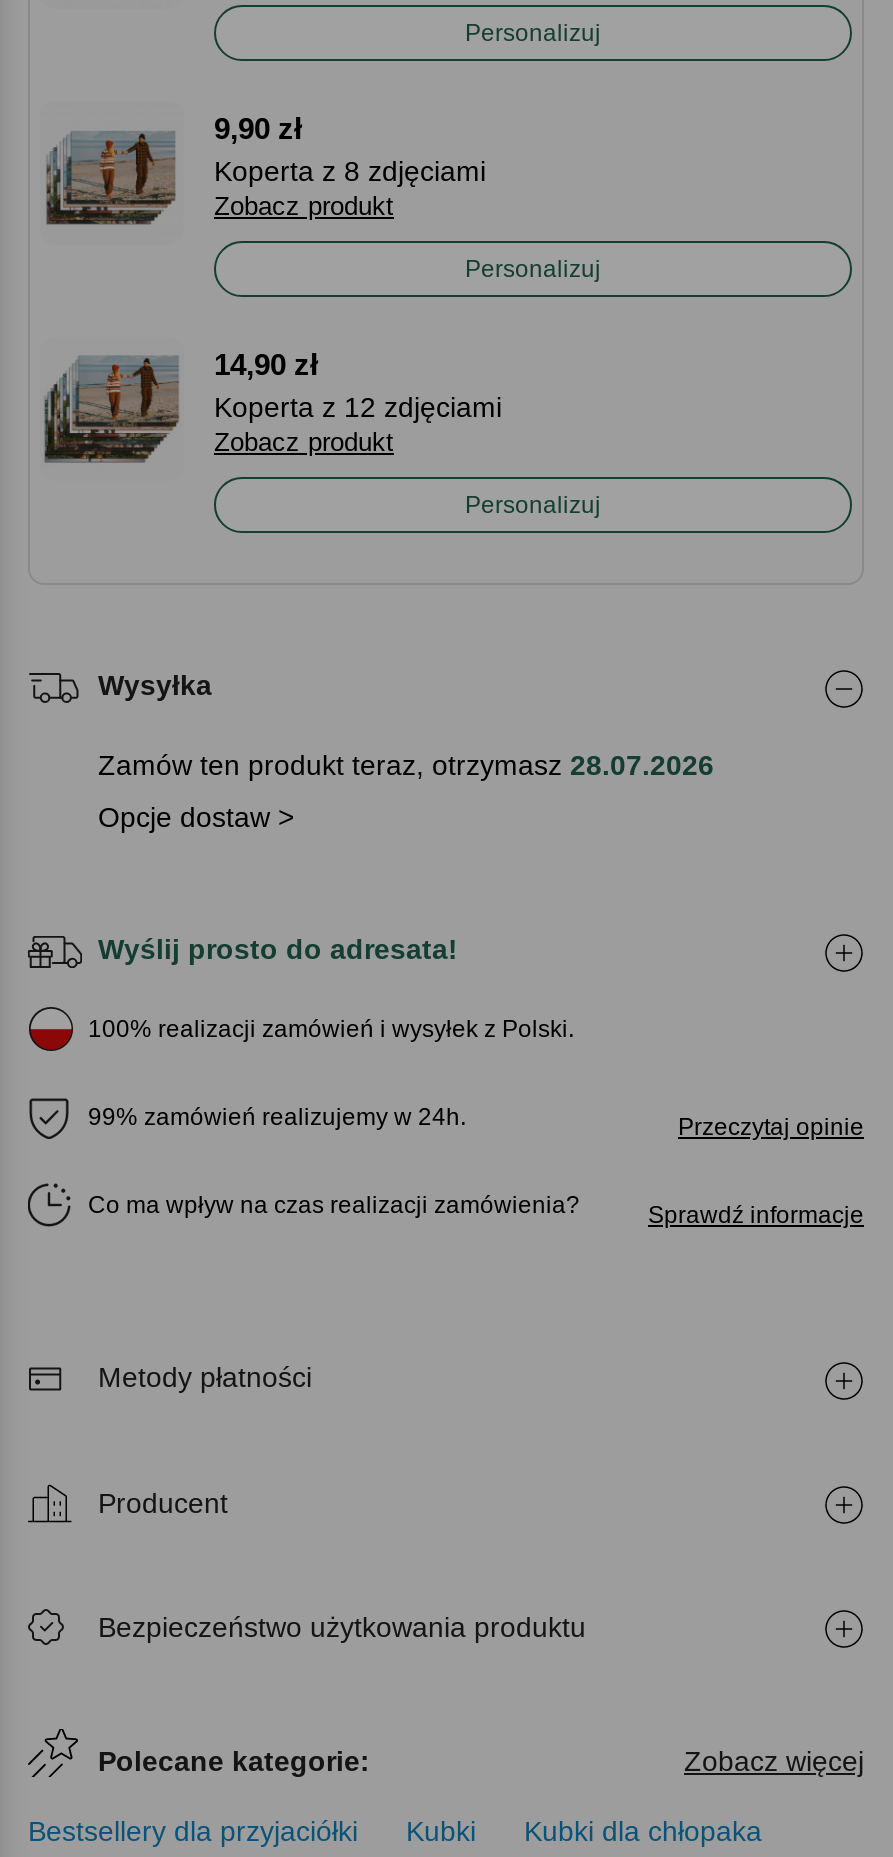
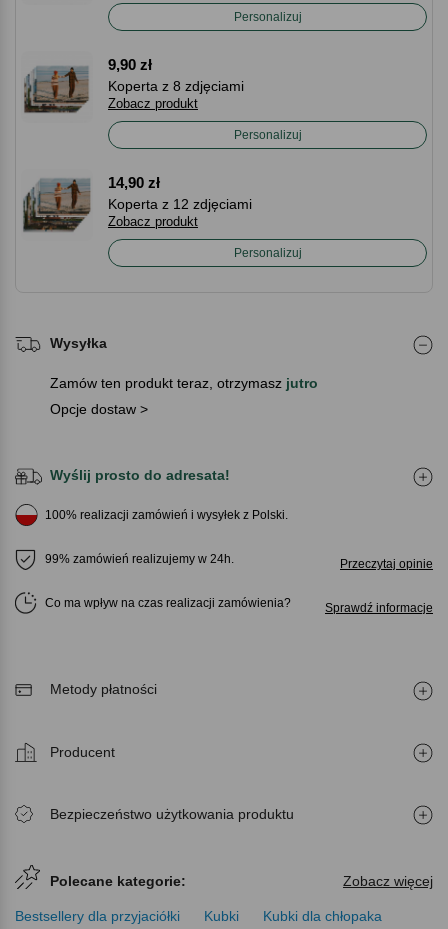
[98,750,714,782] Zamów ten produkt teraz, otrzymasz 28.07.2026 -> [50,375,318,391] Zamów ten produkt teraz, otrzymasz jutro

